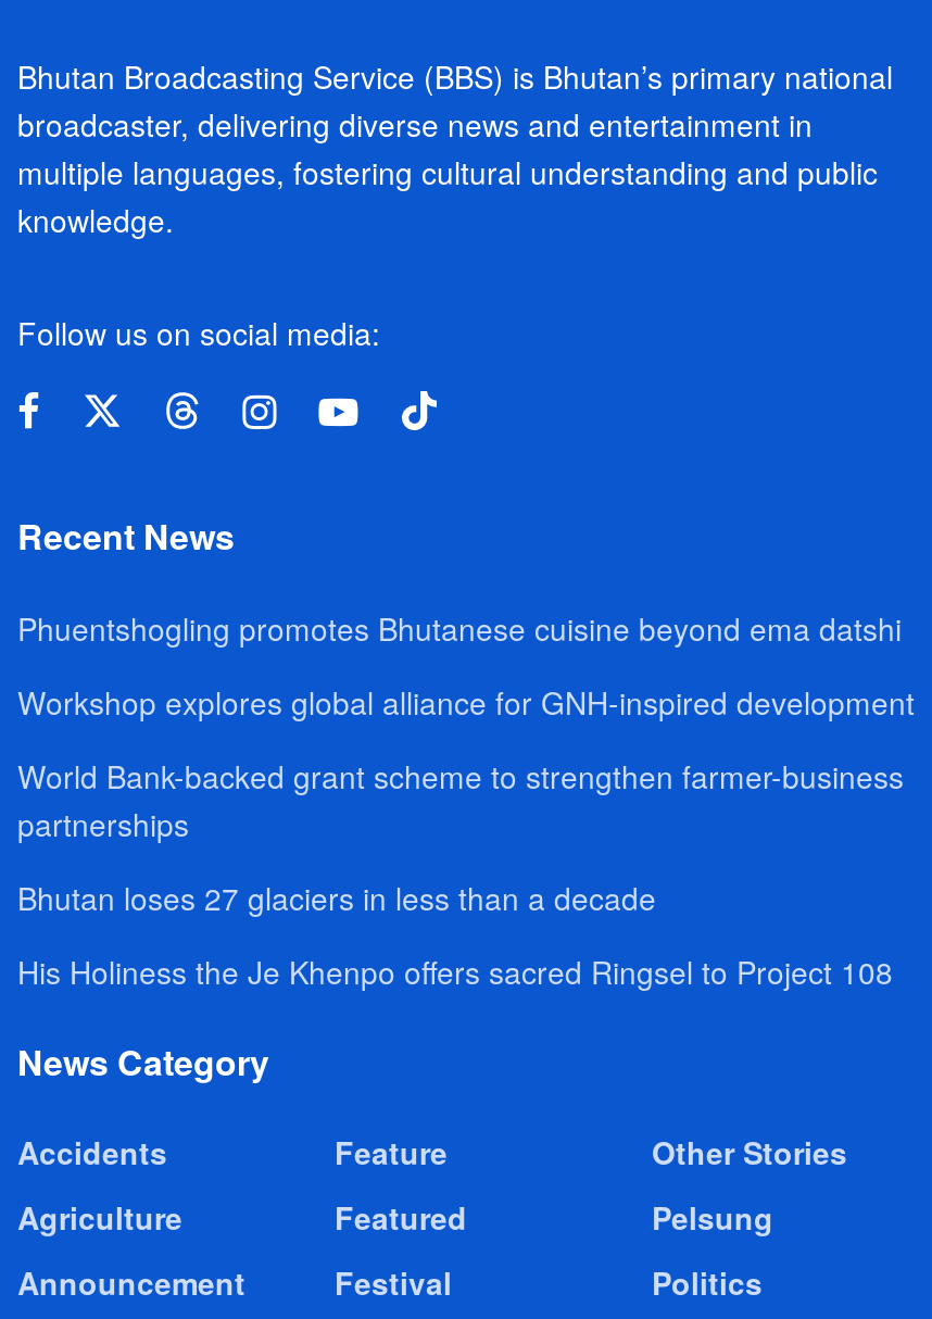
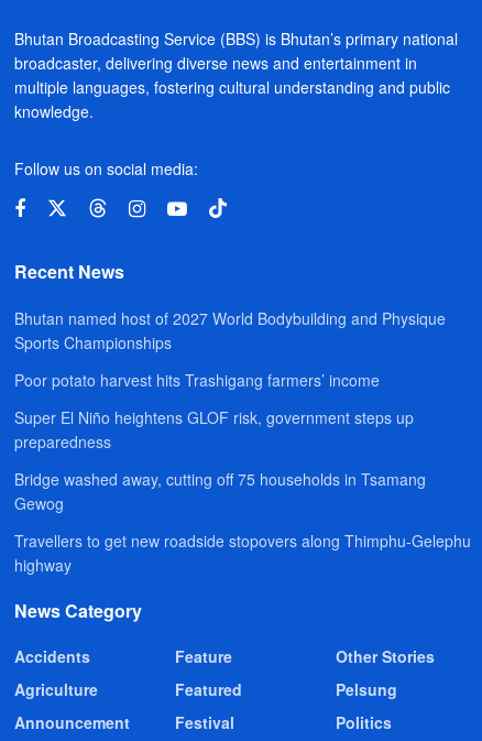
[17,606,902,650] Phuentshogling promotes Bhutanese cuisine beyond ema datshi -> [14,307,446,353] Bhutan named host of 2027 World Bodybuilding and Physique | Sports Championships
[17,680,915,724] Workshop explores global alliance for GNH-inspired development -> [14,369,380,391] Poor potato harvest hits Trashigang farmers’ income
[17,754,904,845] World Bank-backed grant scheme to strengthen farmer-business | partnerships -> [14,406,414,453] Super El Niño heightens GLOF risk, government steps up | preparedness
[17,876,656,919] Bhutan loses 27 glaciers in less than a decade -> [14,468,426,514] Bridge washed away, cutting off 75 households in Tsamang | Gewog
[17,950,893,993] His Holiness the Je Khenpo offers sacred Ringsel to Project 108 -> [14,530,471,576] Travellers to get new roadside stopovers along Thimphu-Gelephu | highway

